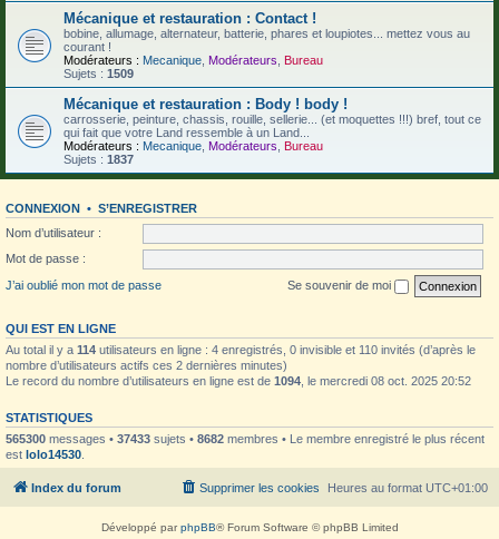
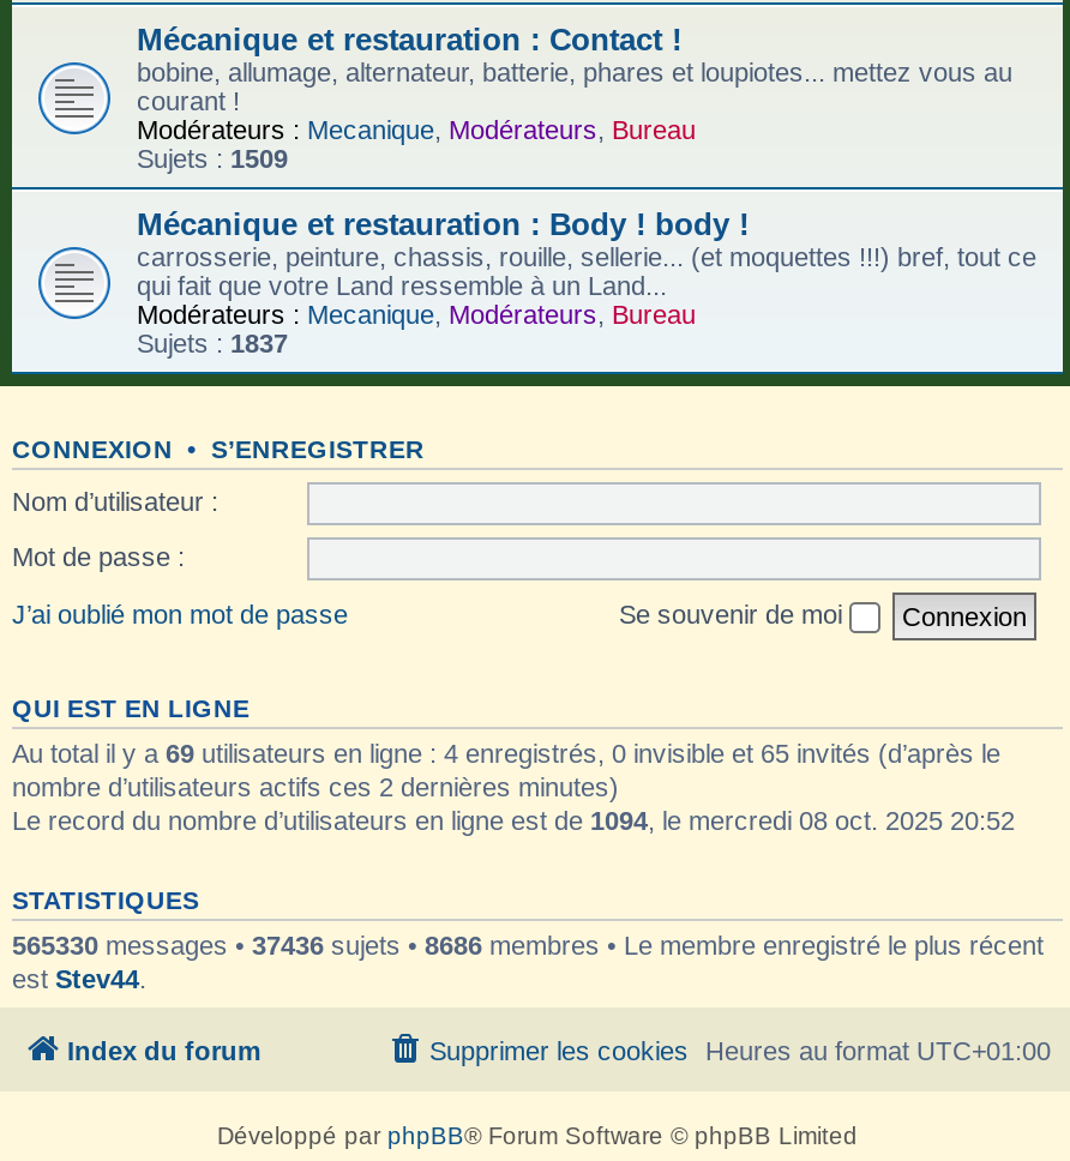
[6,342,476,356] Au total il y a 114 utilisateurs en ligne : 4 enregistrés, 0 invisible et 110 invités (d’après le -> [12,738,1000,766] Au total il y a 69 utilisateurs en ligne : 4 enregistrés, 0 invisible et 65 invités (d’après le
[6,432,485,445] 565300 messages • 37433 sujets • 8682 membres • Le membre enregistré le plus récent -> [12,930,1044,958] 565330 messages • 37436 sujets • 8686 membres • Le membre enregistré le plus récent
[6,447,85,460] est lolo14530. -> [12,963,146,992] est Stev44.

